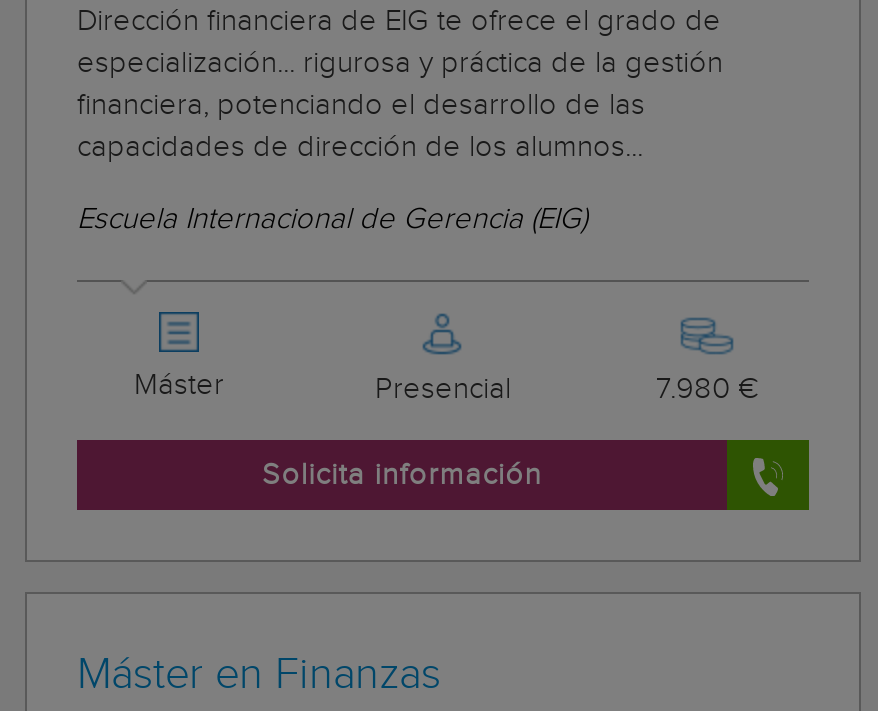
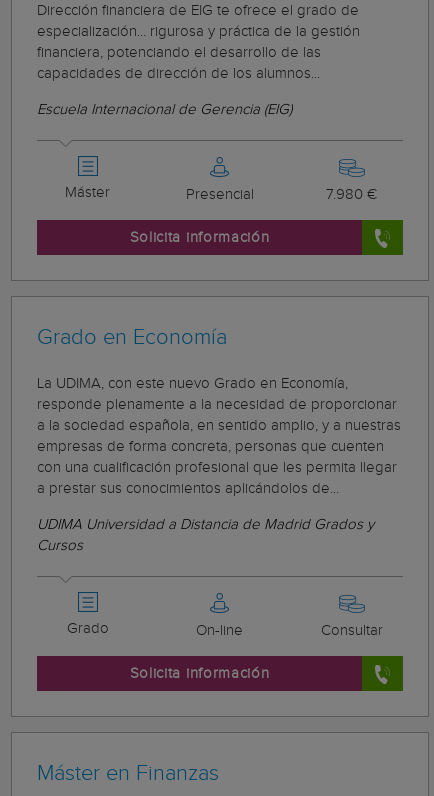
none -> [37,325,401,554] Grado en Economía | La UDIMA, con este nuevo Grado en Economía, | responde plenamente a la necesidad de proporcionar | a la sociedad española, en sentido amplio, y a nuestras | empresas de forma concreta, personas que cuenten | con una cualificación profesional que les permita llegar | a prestar sus conocimientos aplicándolos de... | UDIMA Universidad a Distancia de Madrid Grados y | Cursos
none -> [67,620,383,682] Grado | On-line | Consultar | Solicita información

